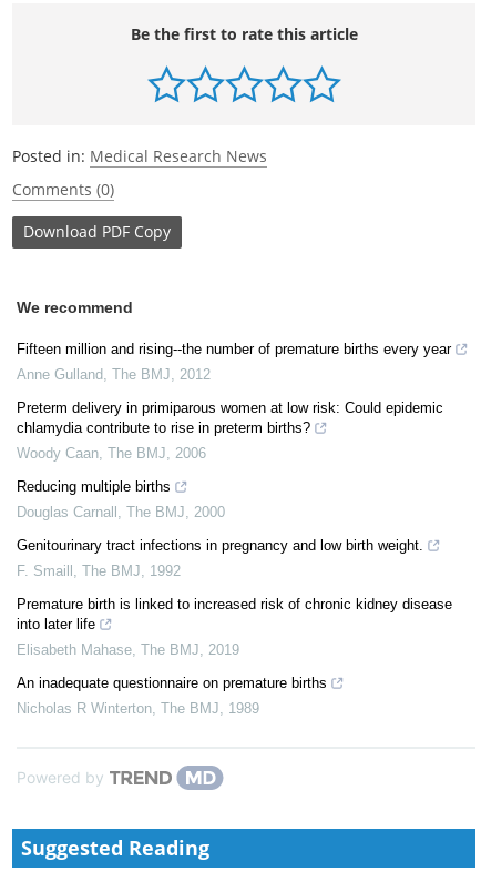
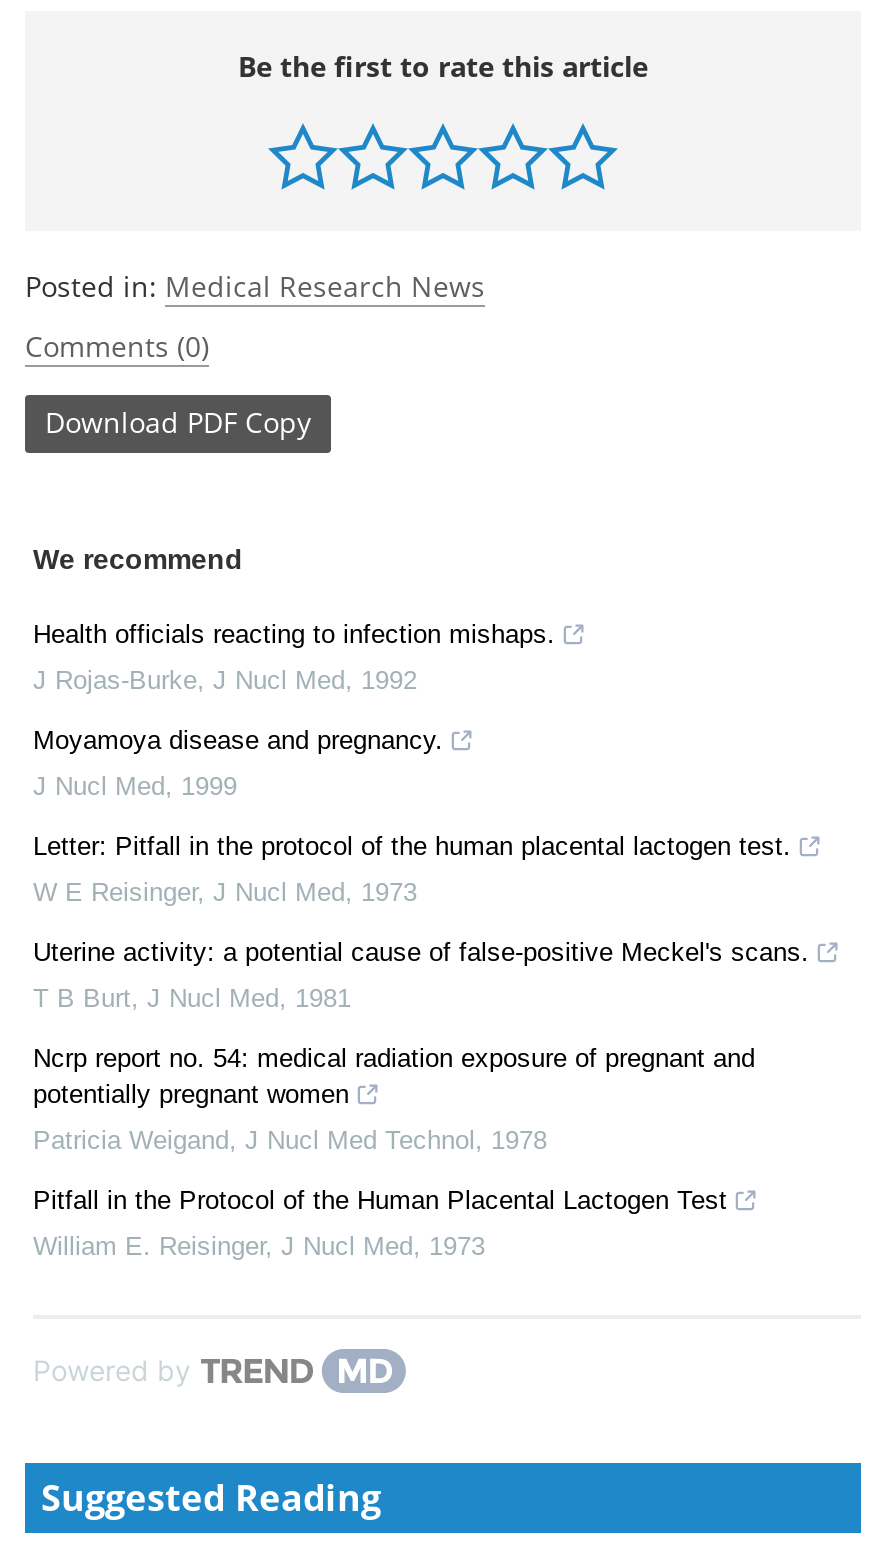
[17,341,451,357] Fifteen million and rising--the number of premature births every year -> [33,619,555,649] Health officials reacting to infection mishaps.
[17,366,211,383] Anne Gulland, The BMJ, 2012 -> [33,665,417,695] J Rojas-Burke, J Nucl Med, 1992
[17,399,443,436] Preterm delivery in primiparous women at low risk: Could epidemic | chlamydia contribute to rise in preterm births? -> [33,725,443,755] Moyamoya disease and pregnancy.
[17,445,206,461] Woody Caan, The BMJ, 2006 -> [33,771,237,801] J Nucl Med, 1999
[17,478,171,495] Reducing multiple births -> [33,831,791,861] Letter: Pitfall in the protocol of the human placental lactogen test.
[17,504,225,520] Douglas Carnall, The BMJ, 2000 -> [33,877,417,907] W E Reisinger, J Nucl Med, 1973
[17,537,423,554] Genitourinary tract infections in pregnancy and low birth weight. -> [33,937,809,967] Uterine activity: a potential cause of false-positive Meckel's scans.
[17,562,181,579] F. Smaill, The BMJ, 1992 -> [33,983,351,1013] T B Burt, J Nucl Med, 1981
[17,596,452,632] Premature birth is linked to increased risk of chronic kidney disease | into later life -> [33,1043,755,1109] Ncrp report no. 54: medical radiation exposure of pregnant and | potentially pregnant women
[17,641,239,658] Elisabeth Mahase, The BMJ, 2019 -> [33,1125,547,1155] Patricia Weigand, J Nucl Med Technol, 1978
[17,674,327,691] An inadequate questionnaire on premature births -> [33,1185,727,1215] Pitfall in the Protocol of the Human Placental Lactogen Test
[17,700,259,717] Nicholas R Winterton, The BMJ, 1989 -> [33,1231,485,1261] William E. Reisinger, J Nucl Med, 1973

